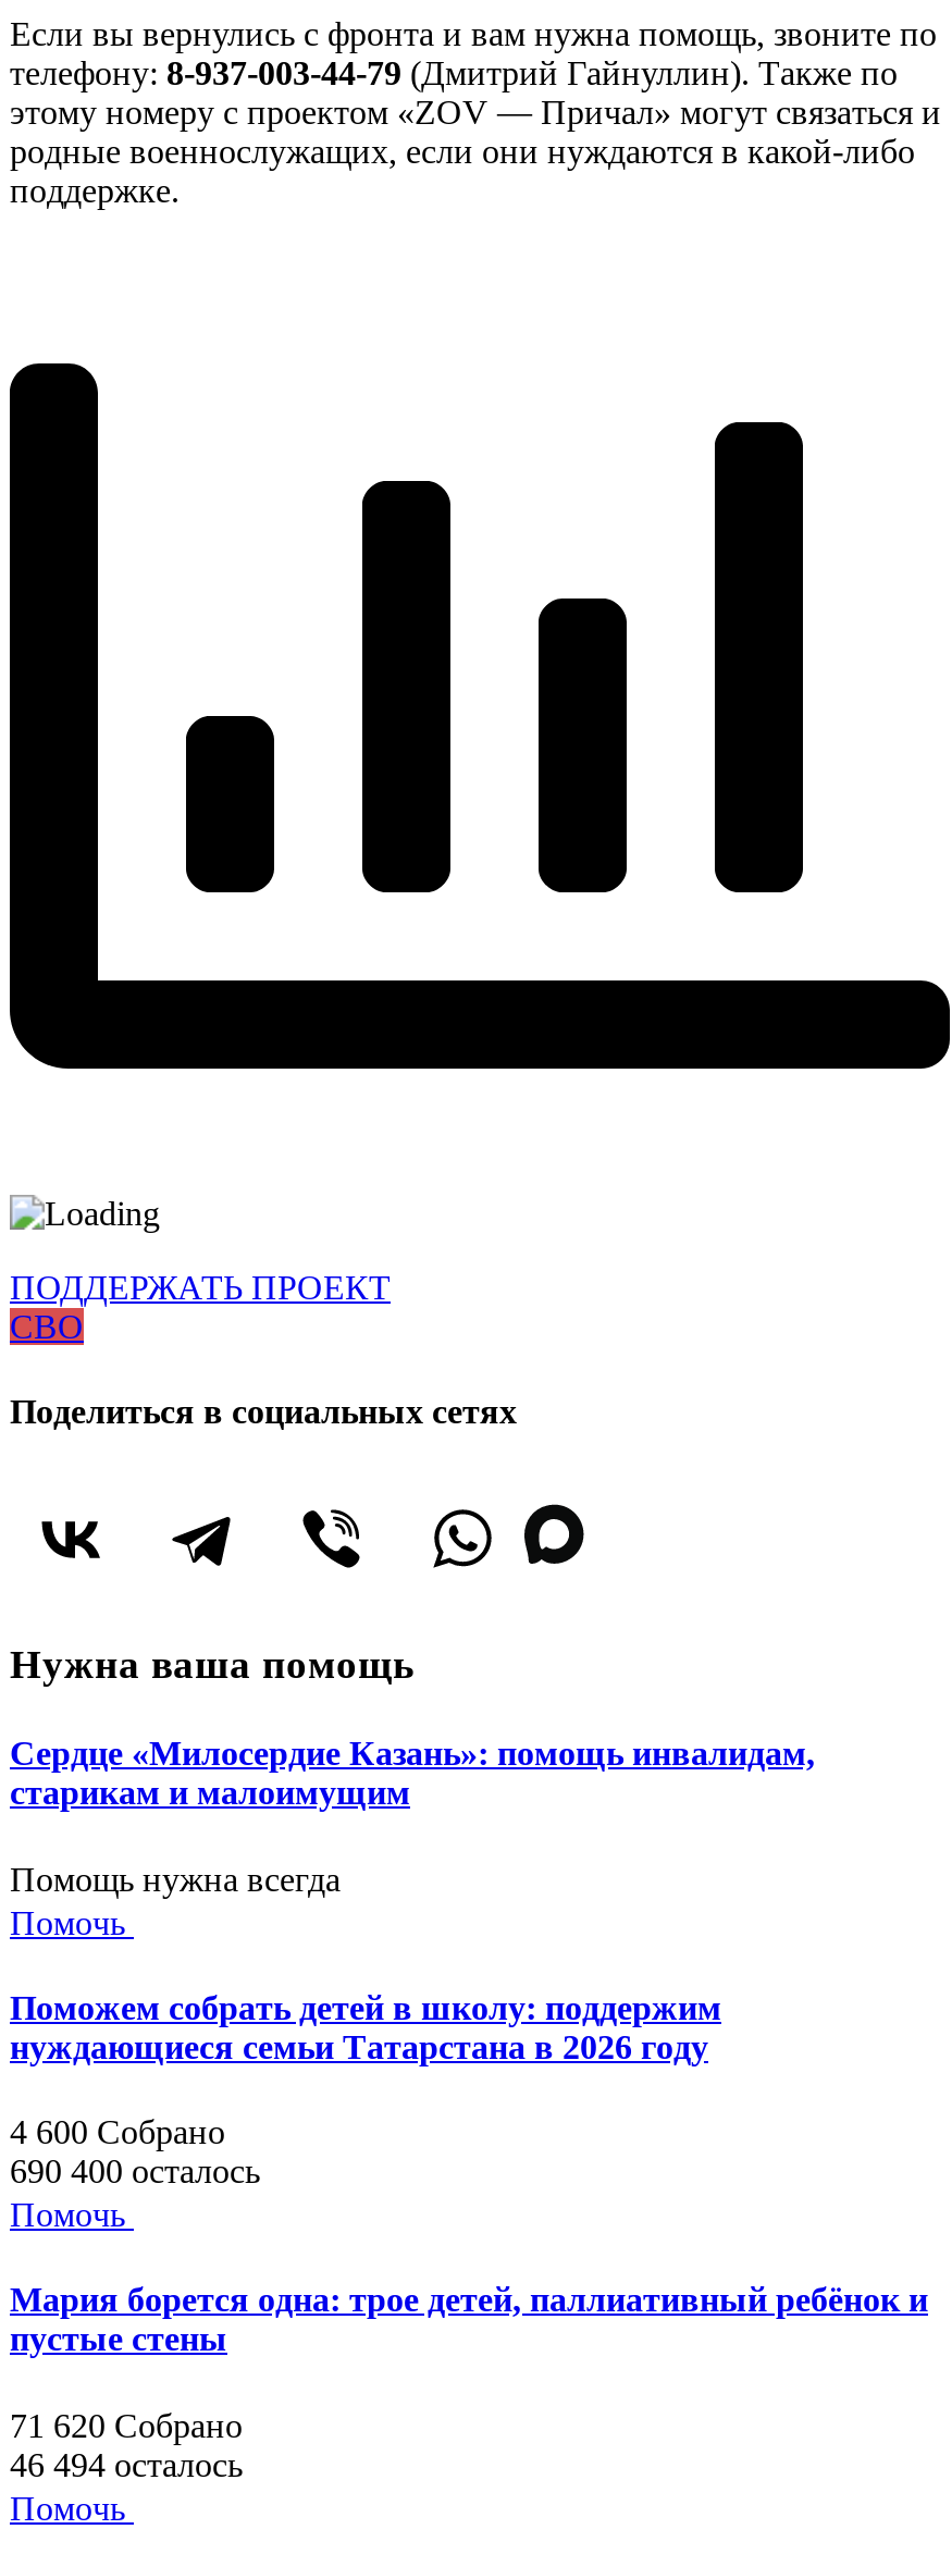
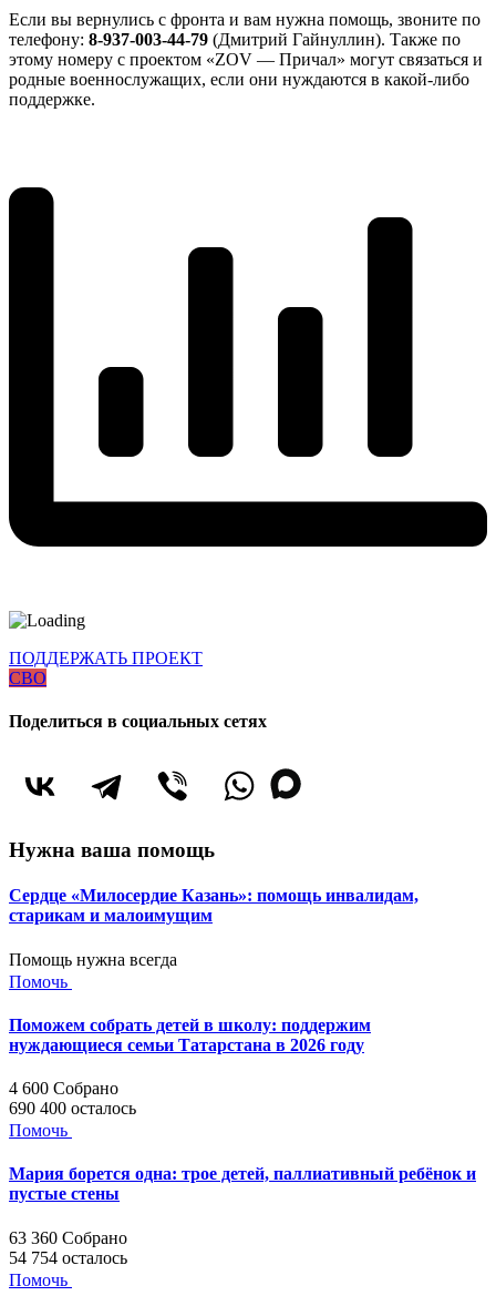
[10,2406,243,2443] 71 620 Собрано -> [9,1228,127,1247] 63 360 Собрано
[10,2446,243,2483] 46 494 осталось -> [9,1248,127,1267] 54 754 осталось

